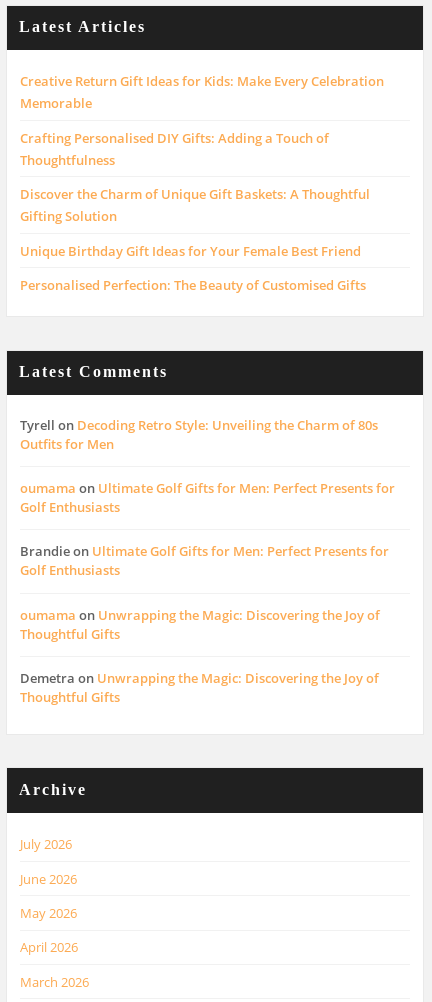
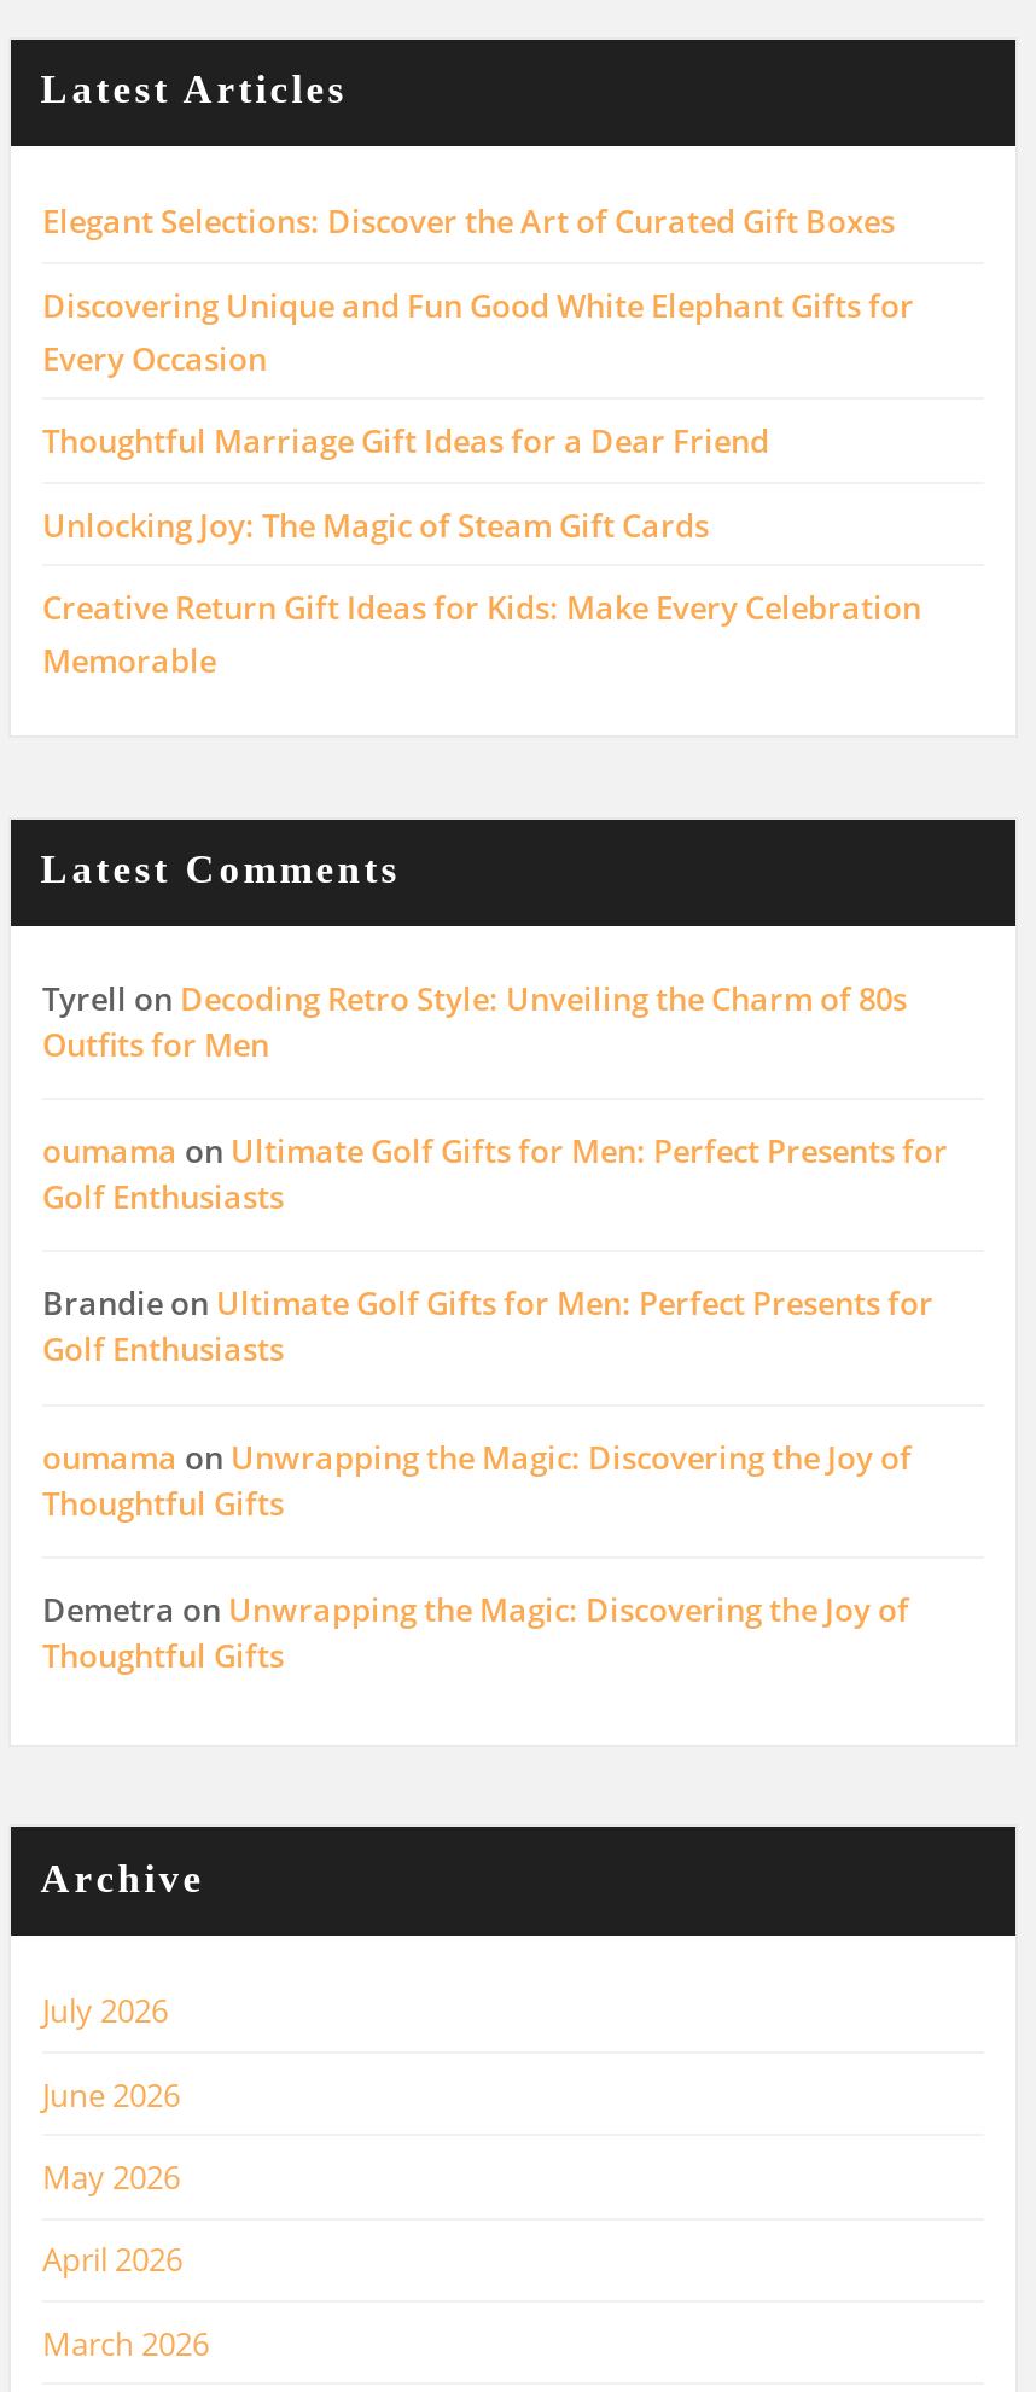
none -> [42,200,914,546] Elegant Selections: Discover the Art of Curated Gift Boxes | Discovering Unique and Fun Good White Elephant Gifts for | Every Occasion | Thoughtful Marriage Gift Ideas for a Dear Friend | Unlocking Joy: The Magic of Steam Gift Cards
moved [20,72,384,112] -> [42,585,921,682]: Creative Return Gift Ideas for Kids: Make Every Celebration | Memorable
[20,129,370,294] Crafting Personalised DIY Gifts: Adding a Touch of | Thoughtfulness | Discover the Charm of Unique Gift Baskets: A Thoughtful | Gifting Solution | Unique Birthday Gift Ideas for Your Female Best Friend | Personalised Perfection: The Beauty of Customised Gifts -> none

